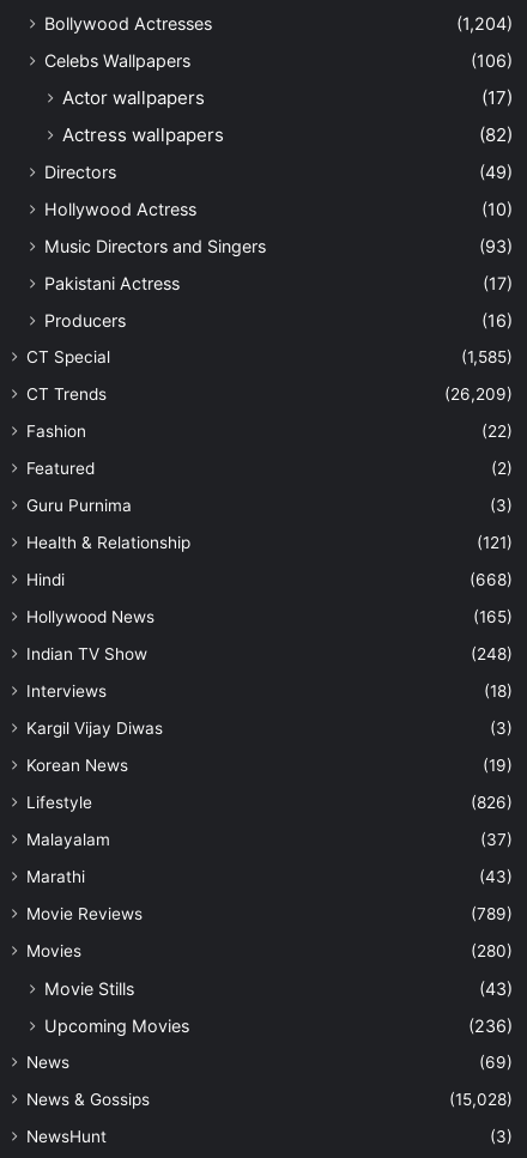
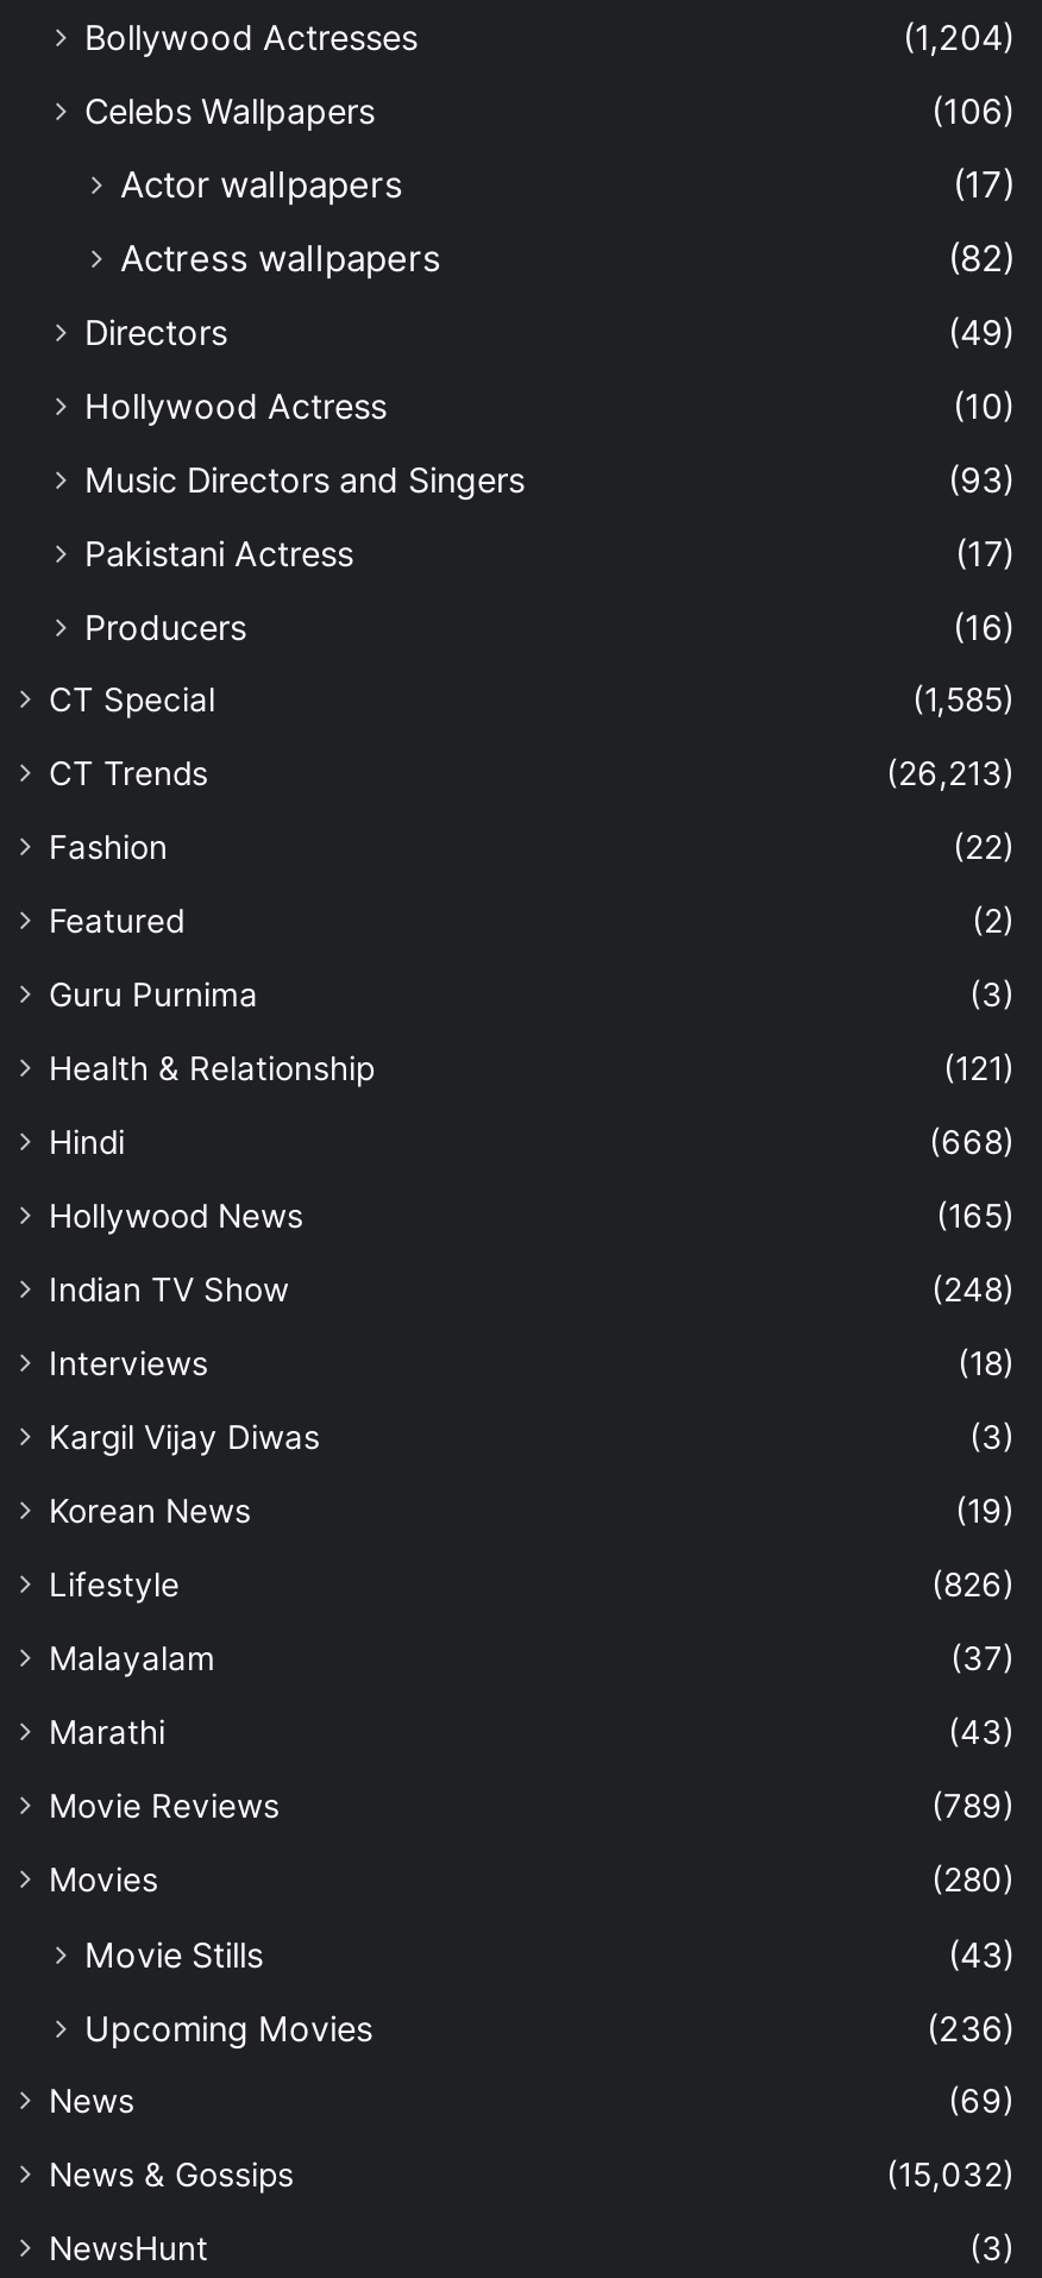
[444,384,513,403] (26,209) -> [886,754,1015,792] (26,213)
[449,1090,513,1109] (15,028) -> [886,2155,1015,2193] (15,032)

